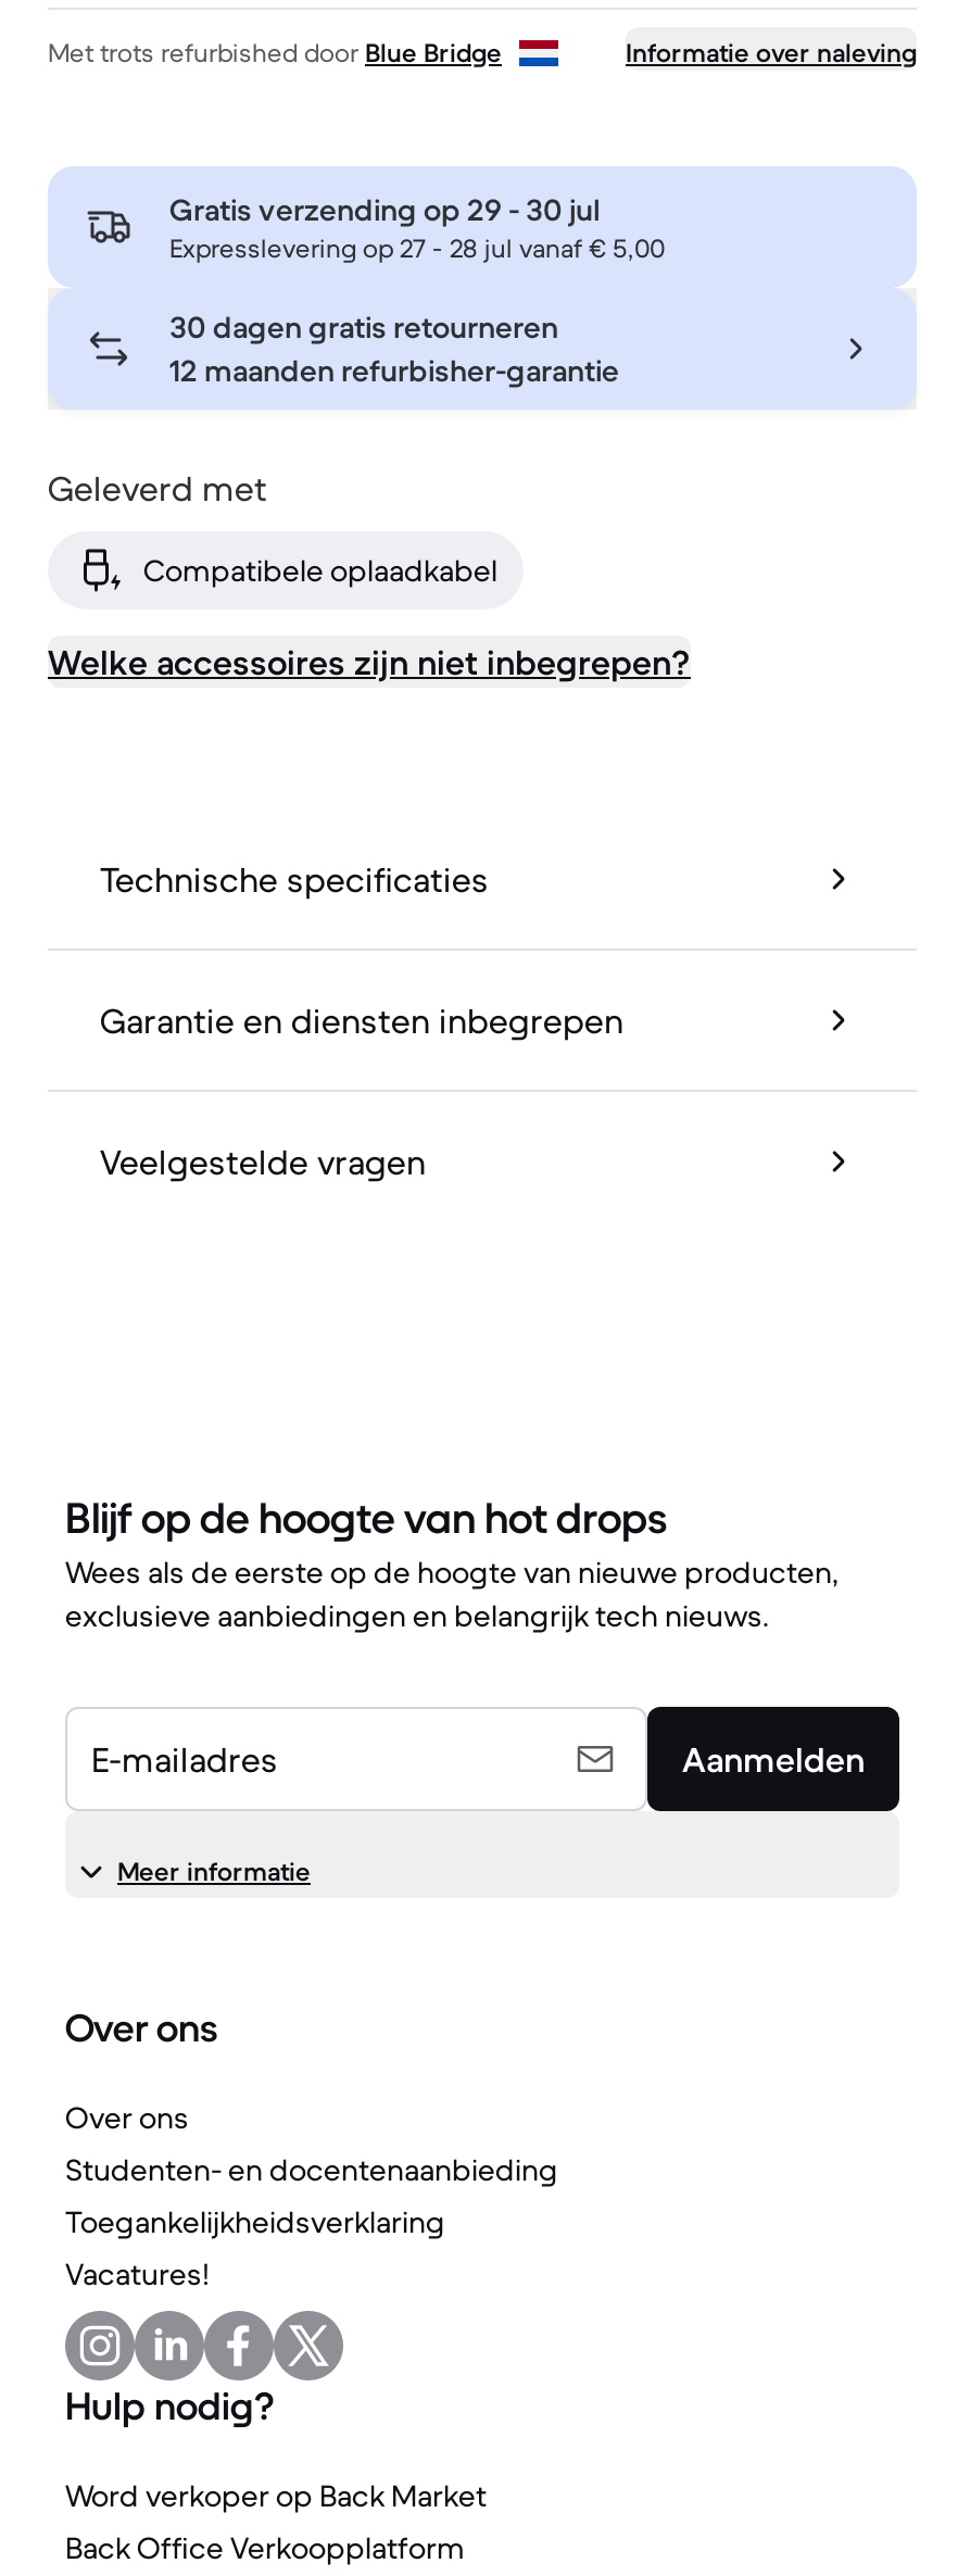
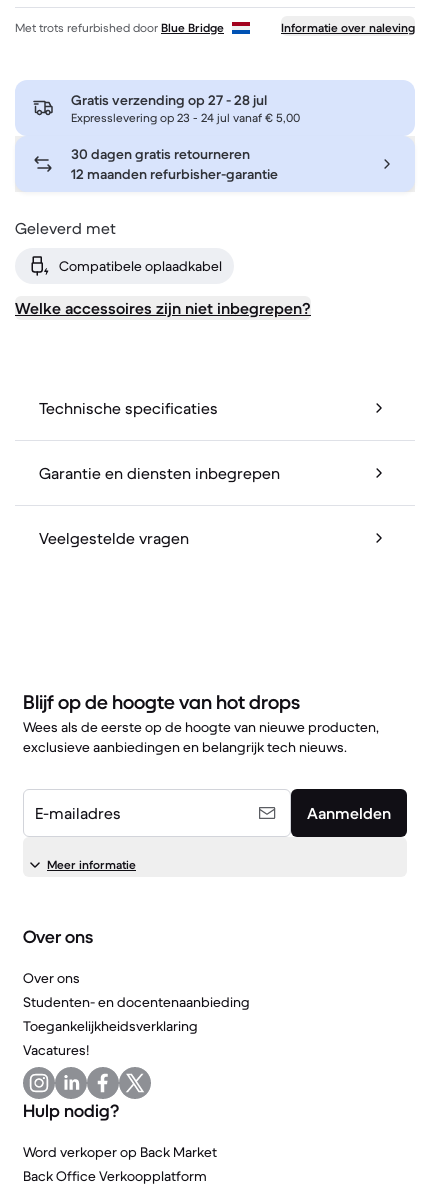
[169,191,600,230] Gratis verzending op 29 - 30 jul -> [71,91,267,109] Gratis verzending op 27 - 28 jul
[169,232,665,264] Expresslevering op 27 - 28 jul vanaf € 5,00 -> [71,110,300,125] Expresslevering op 23 - 24 jul vanaf € 5,00

